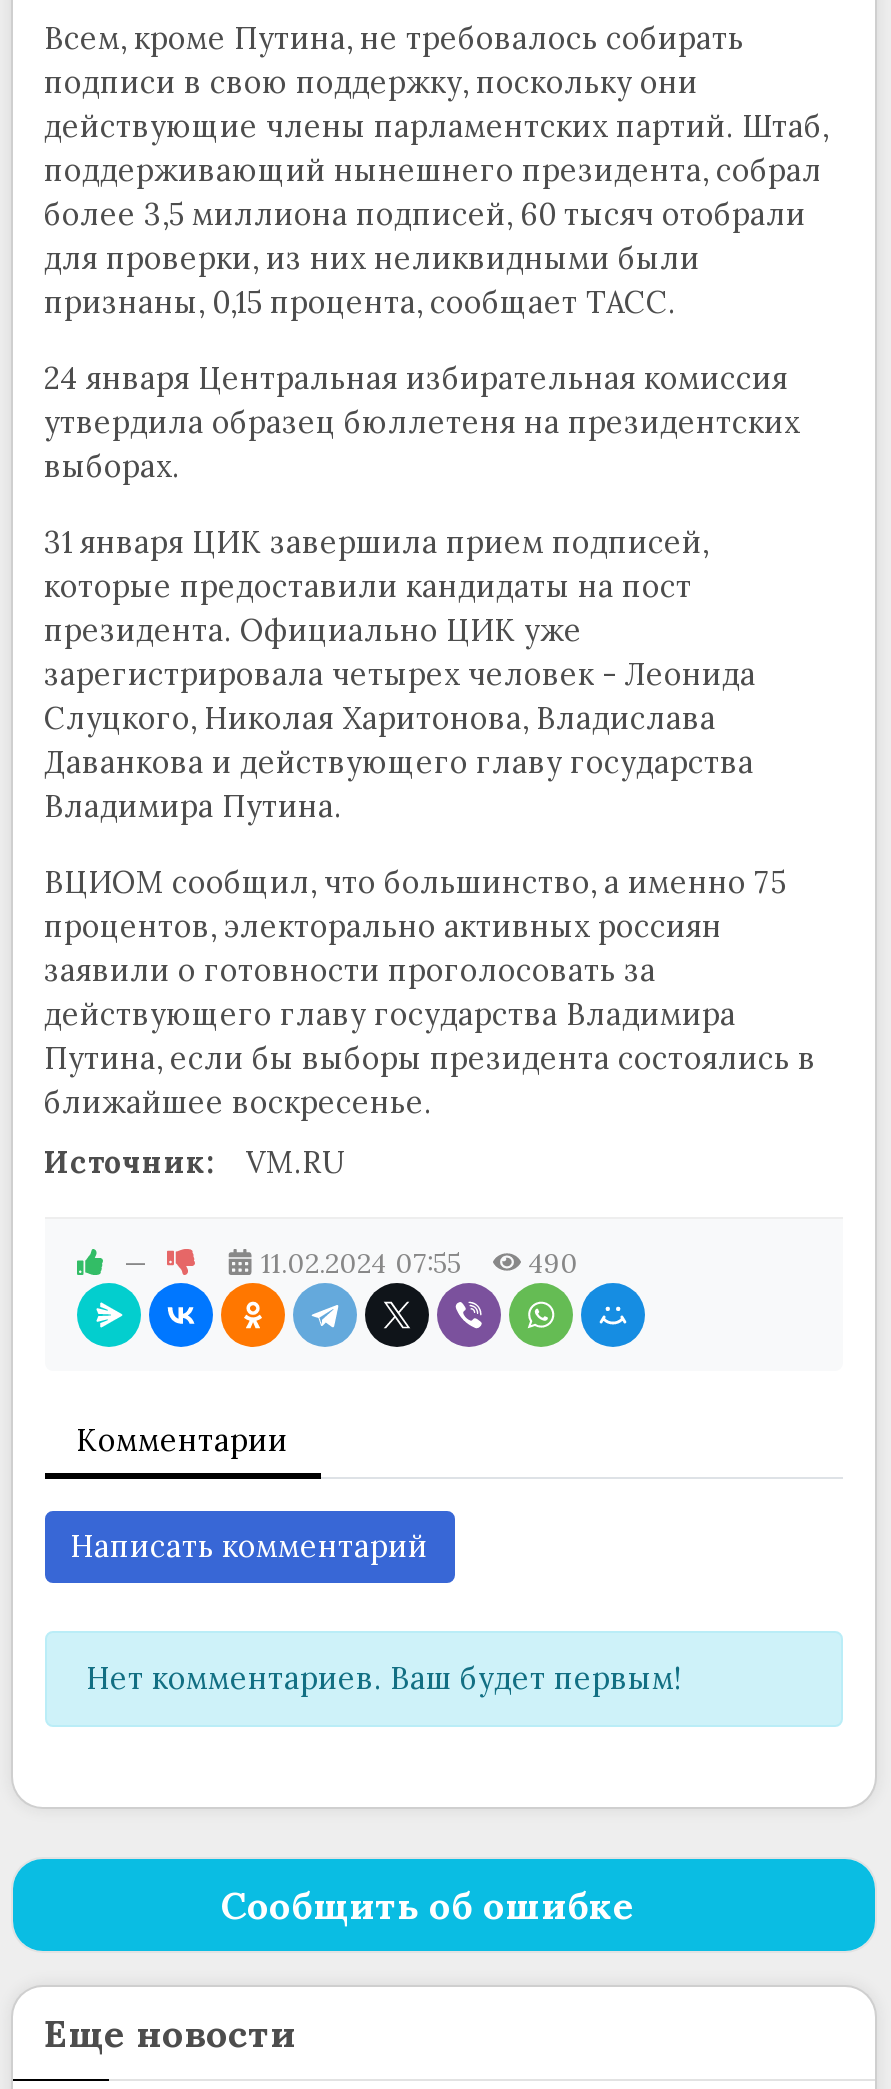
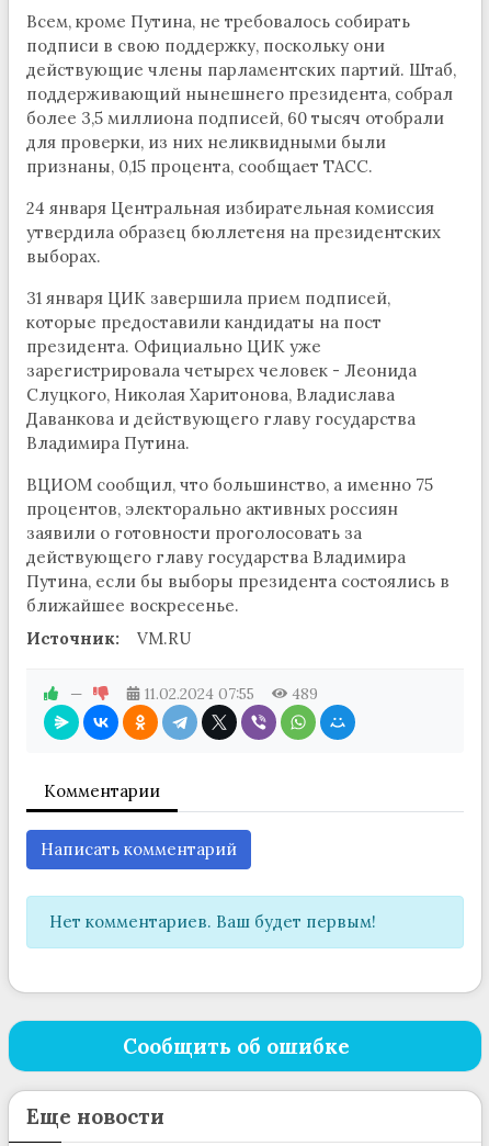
[261,1244,578,1280] 11.02.2024 07:55 490 -> [145,683,317,703] 11.02.2024 07:55 489

